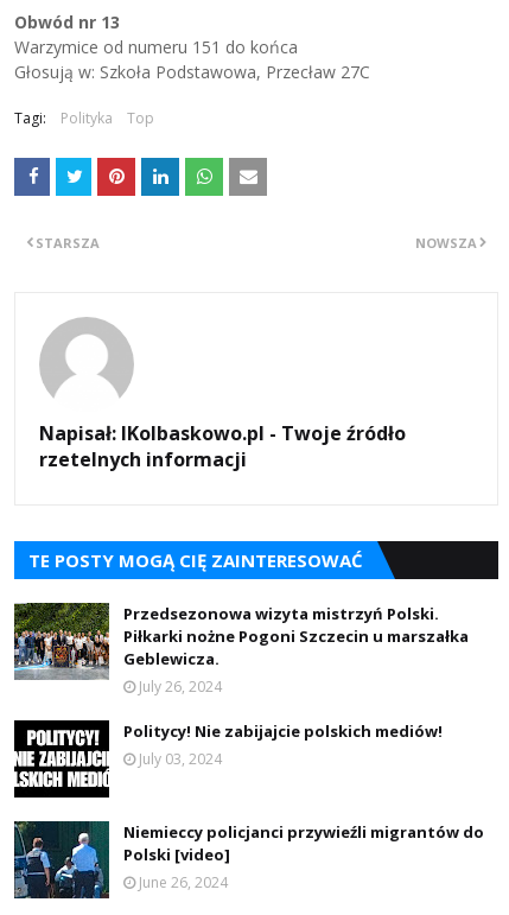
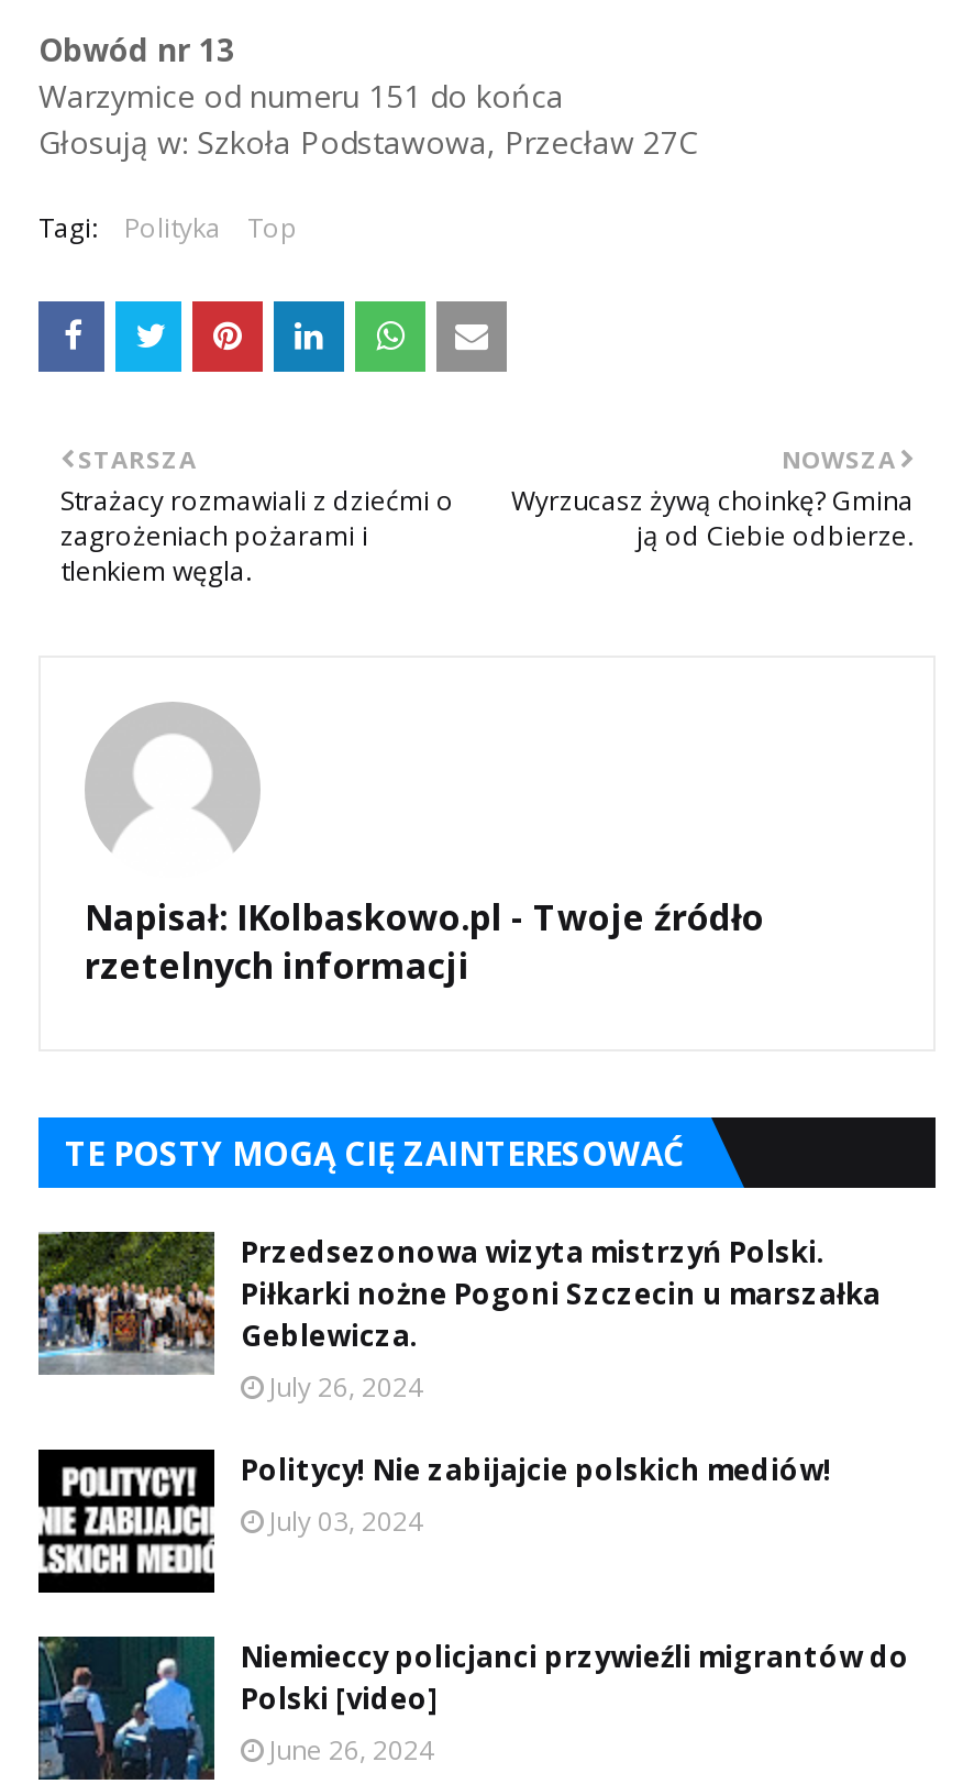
none -> [60,483,454,590] Strażacy rozmawiali z dziećmi o | zagrożeniach pożarami i | tlenkiem węgla.
none -> [511,483,914,555] Wyrzucasz żywą choinkę? Gmina | ją od Ciebie odbierze.

